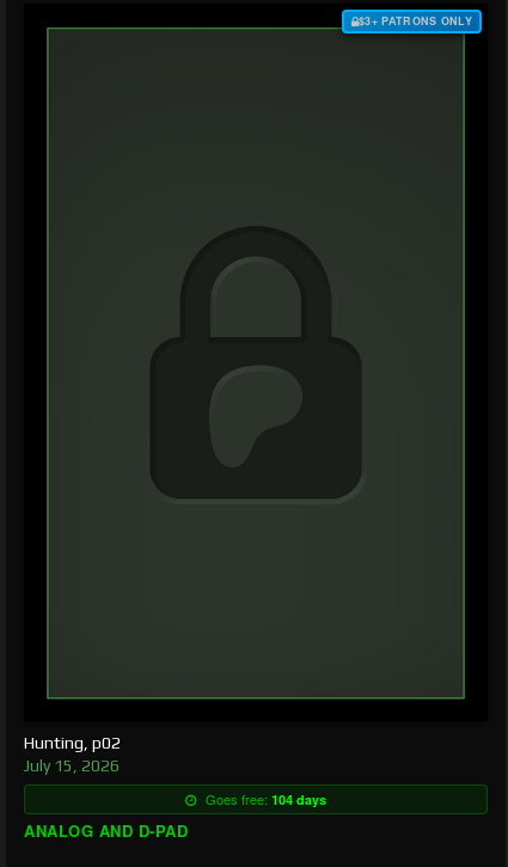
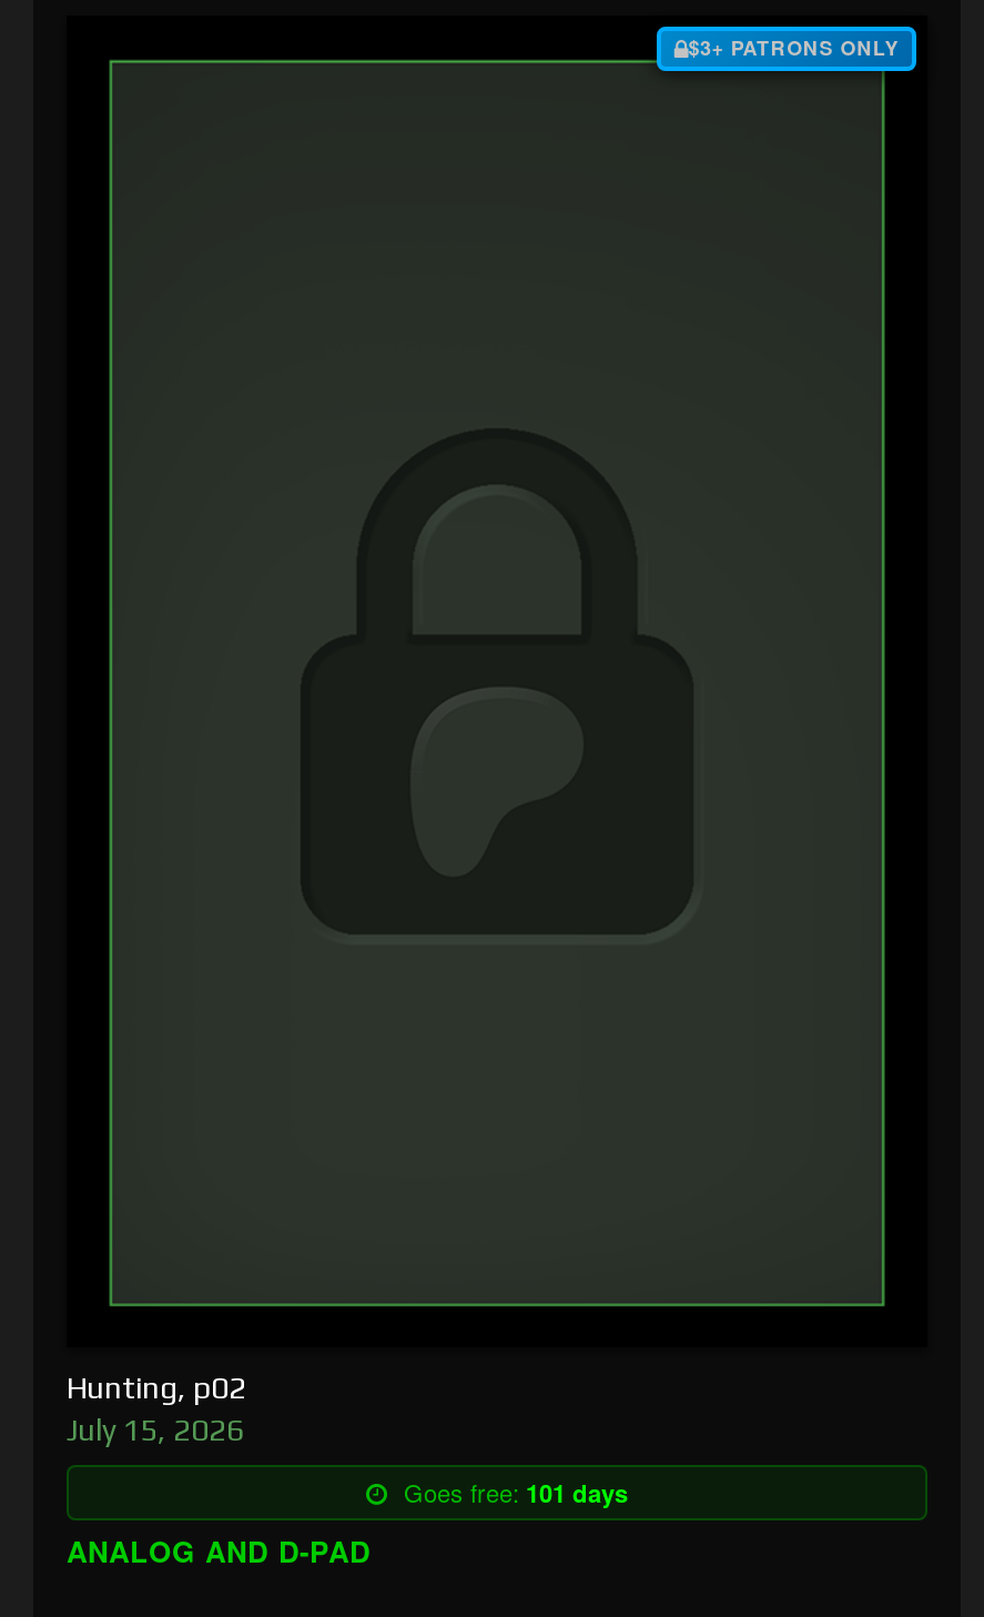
[202,789,326,809] Goes free: 104 days -> [397,1474,628,1510] Goes free: 101 days

